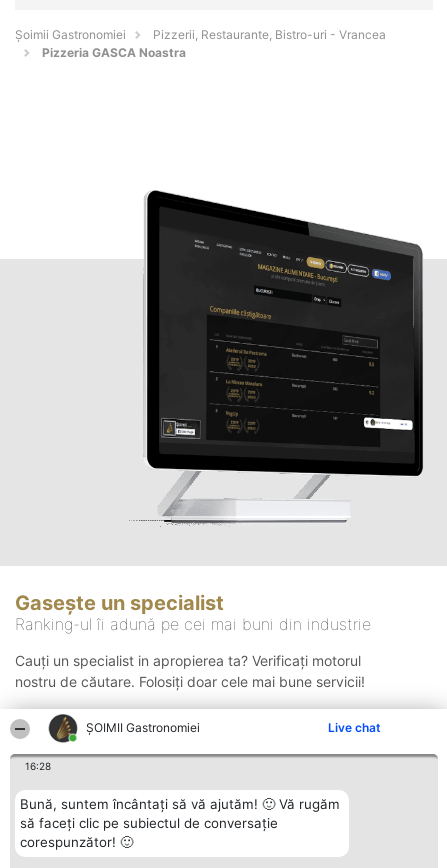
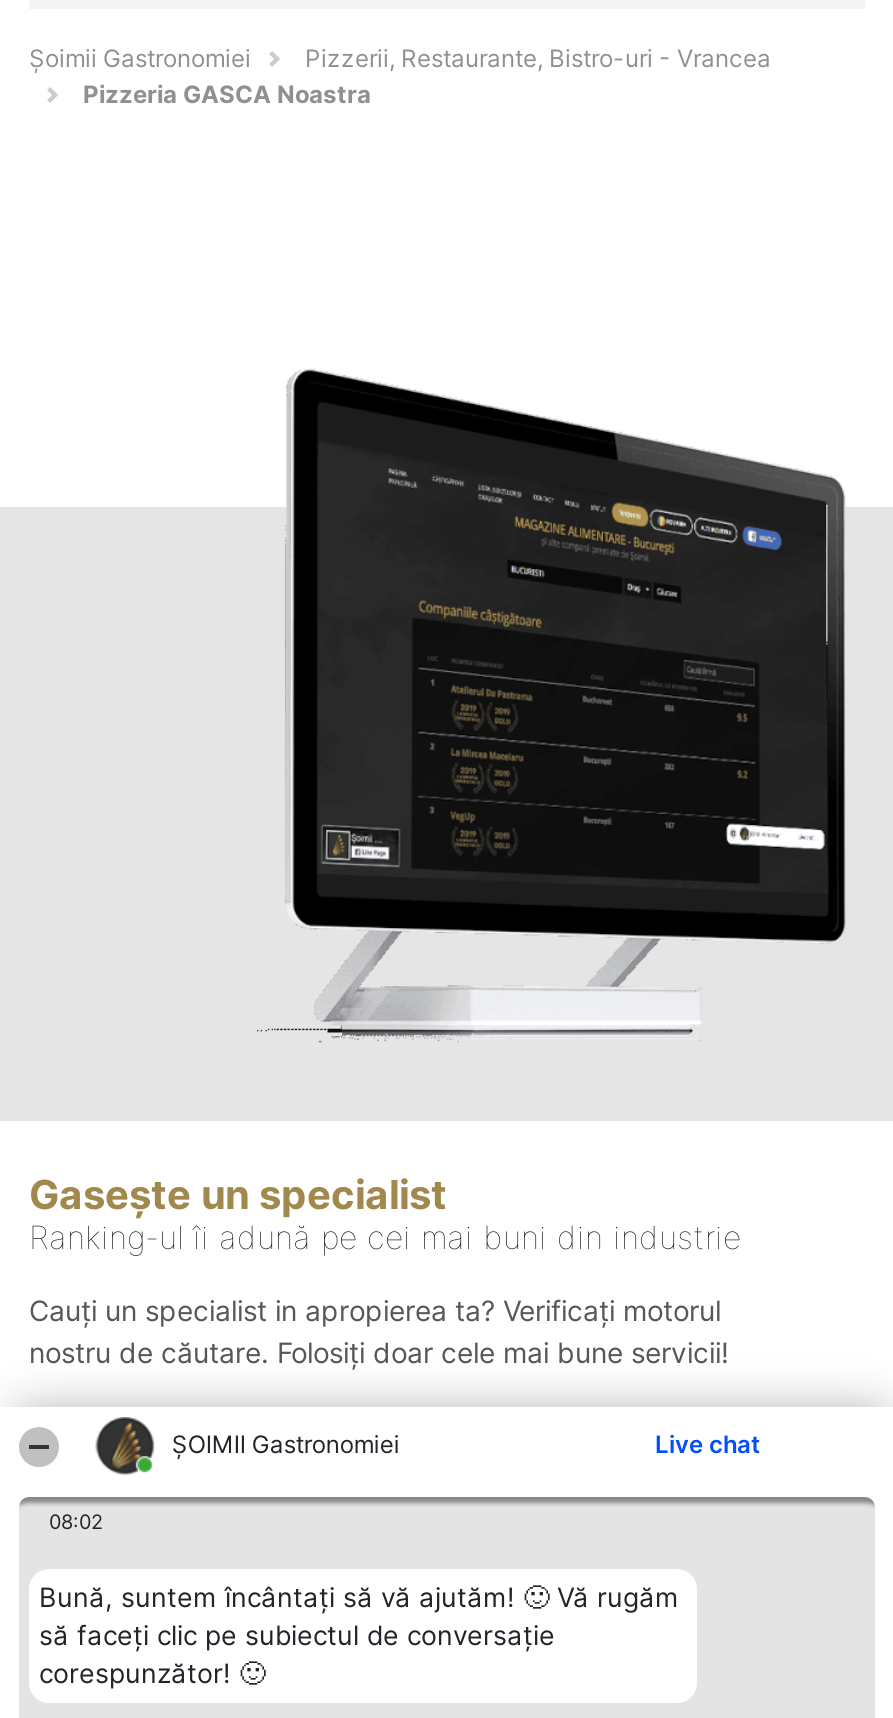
[25,760,51,772] 16:28 -> [49,1509,103,1533] 08:02

